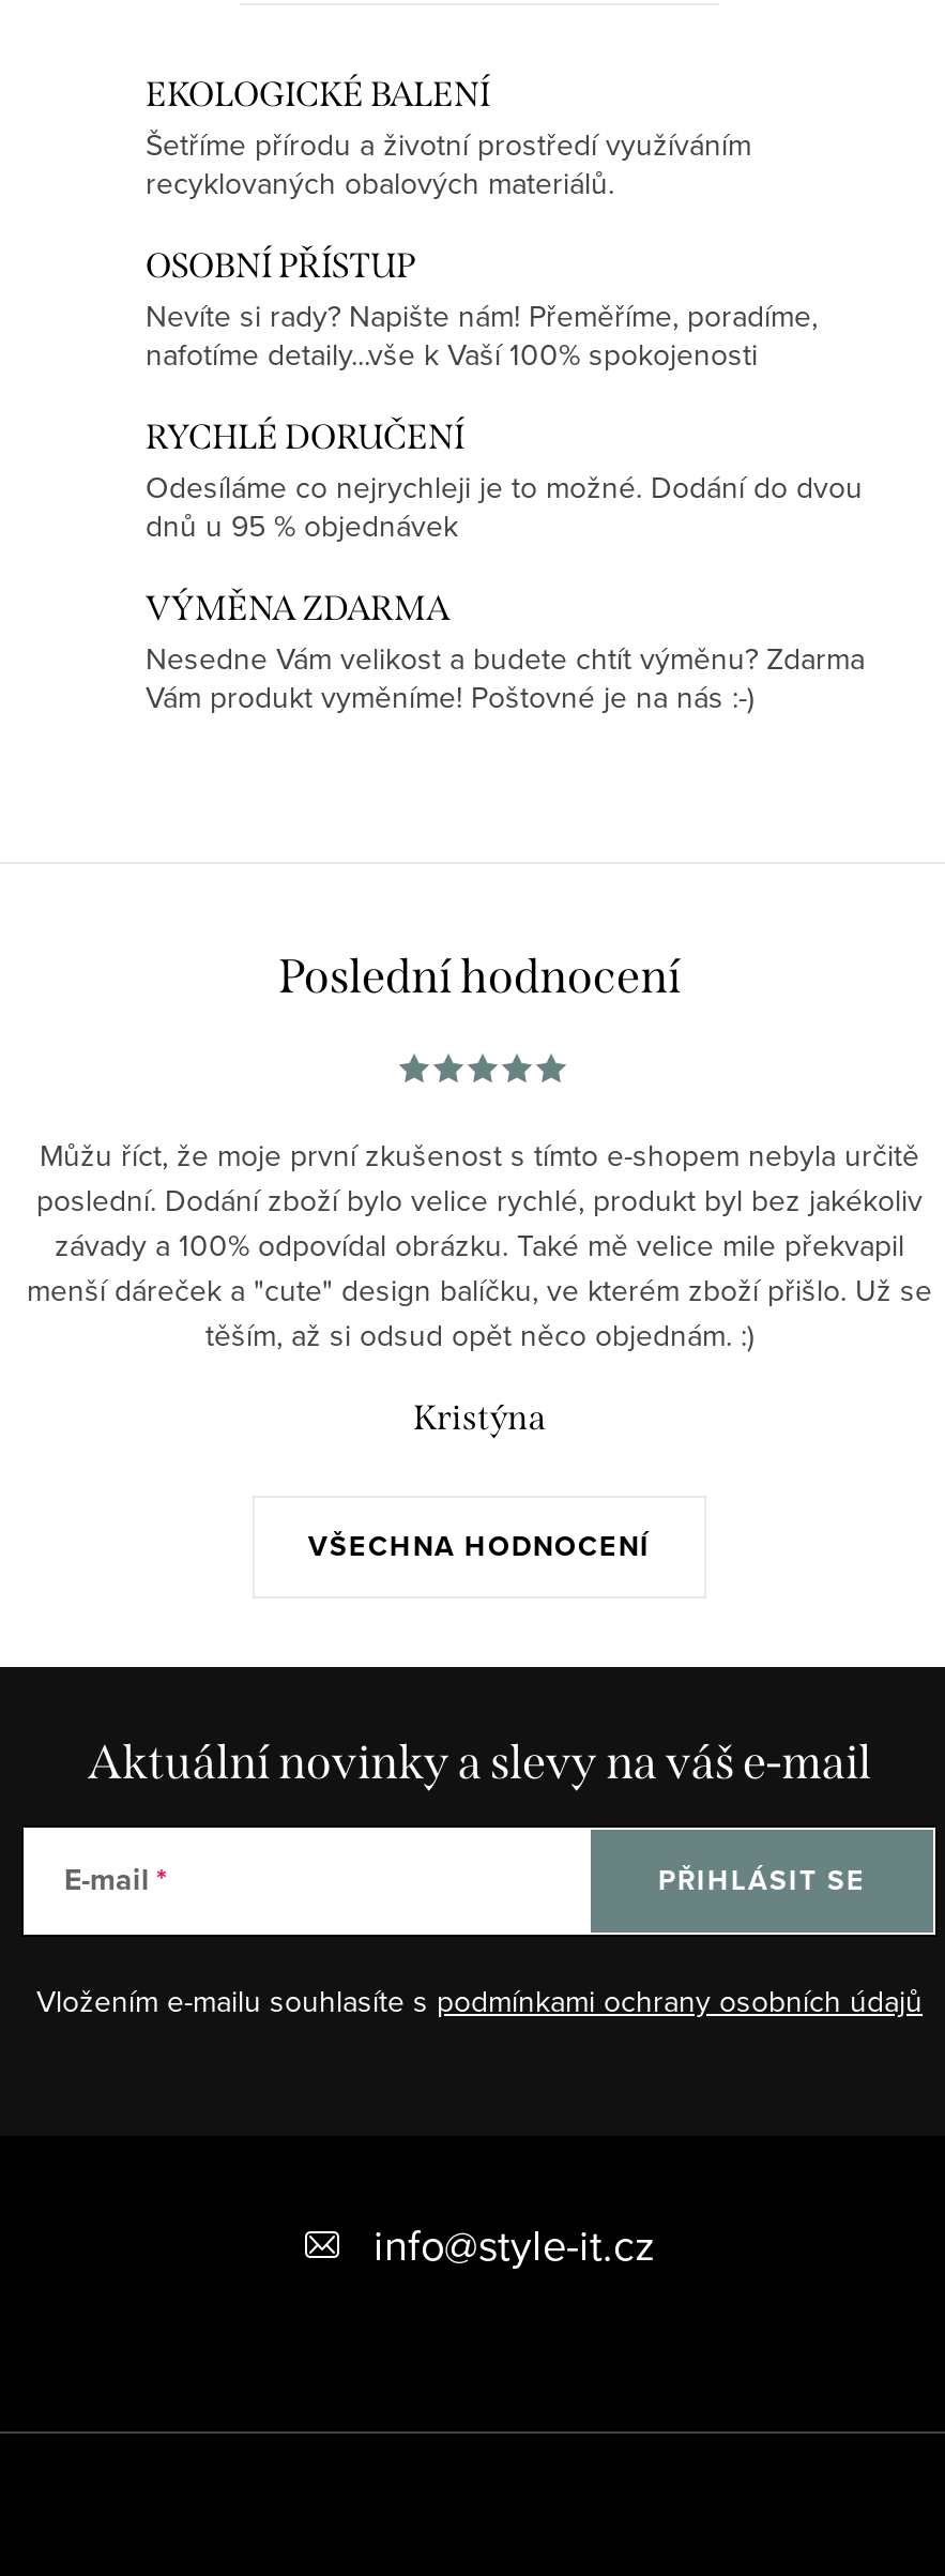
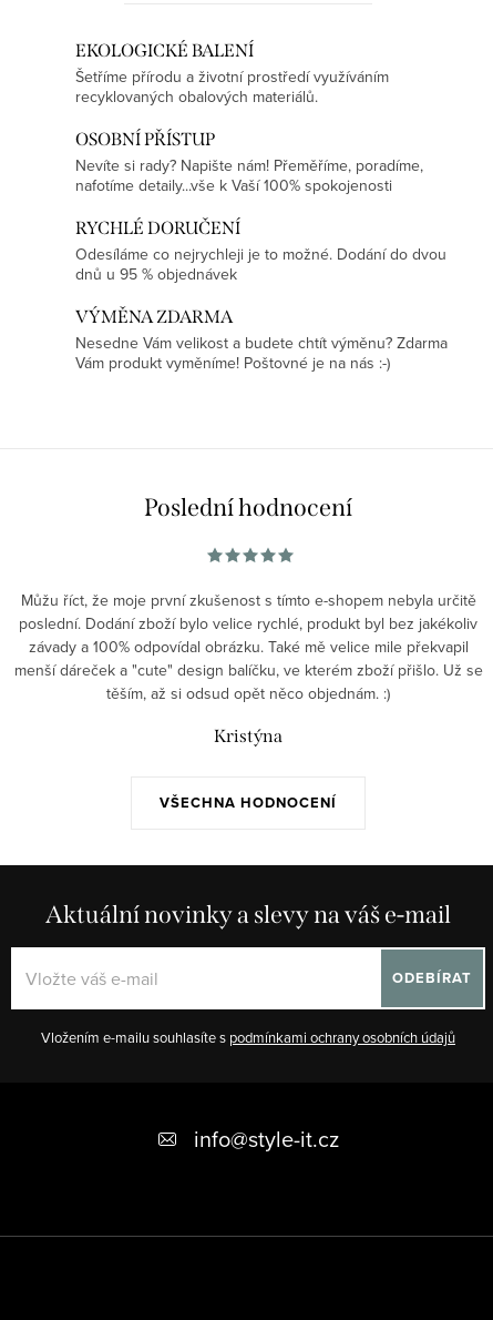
[64,1857,150,1901] E-mail -> none
[658,1859,866,1899] PŘIHLÁSIT SE -> [392,967,472,988] ODEBÍRAT

